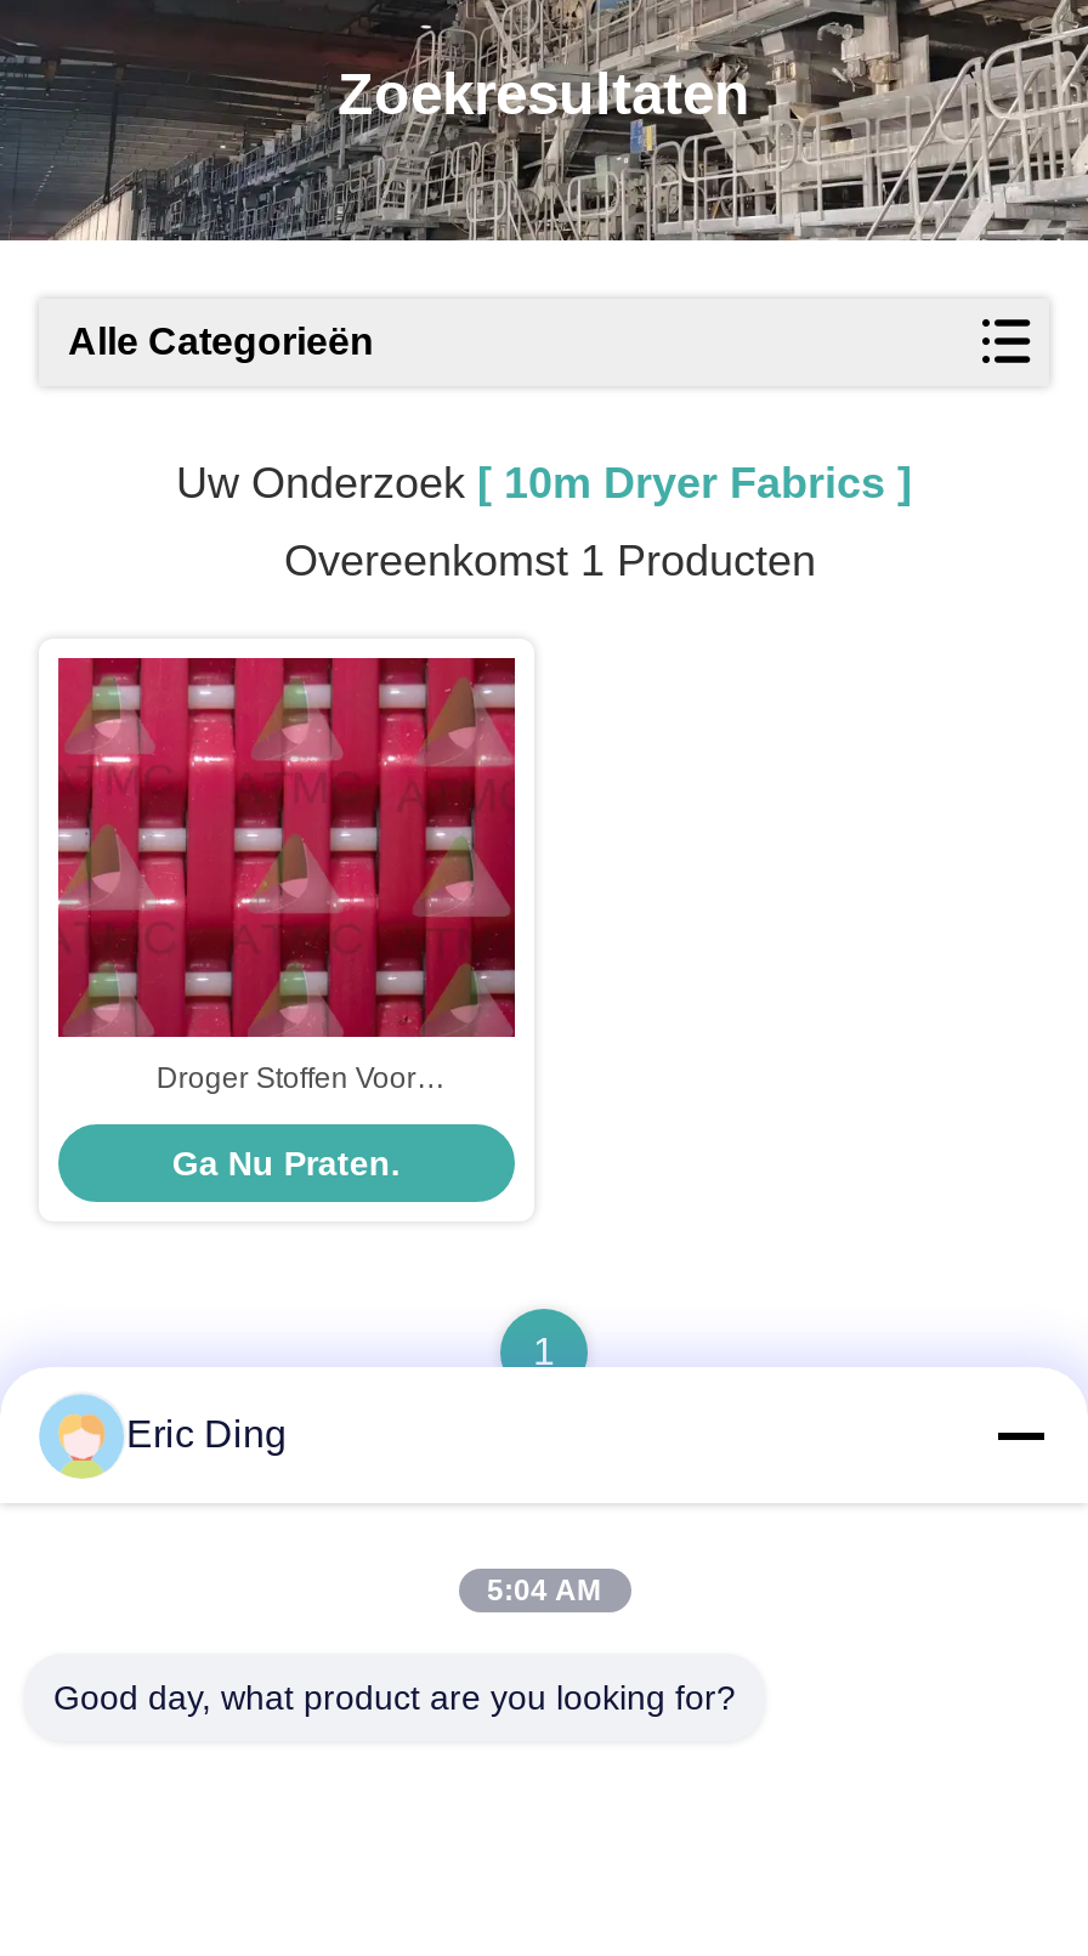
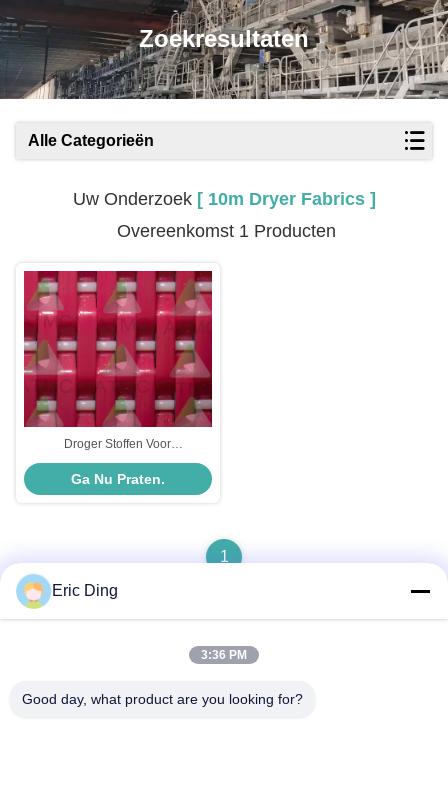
[487,1574,601,1608] 5:04 AM -> [201,648,247,662] 3:36 PM

